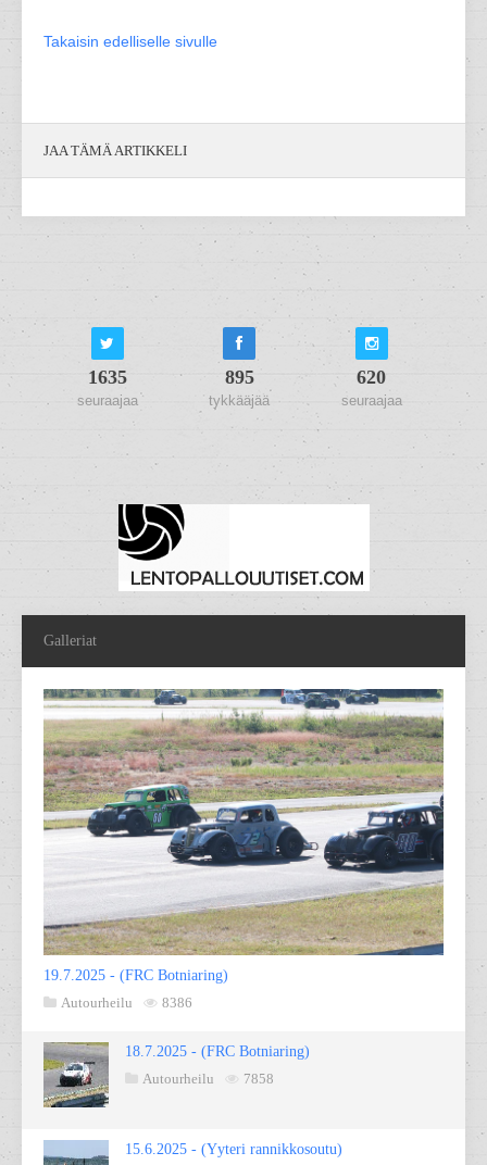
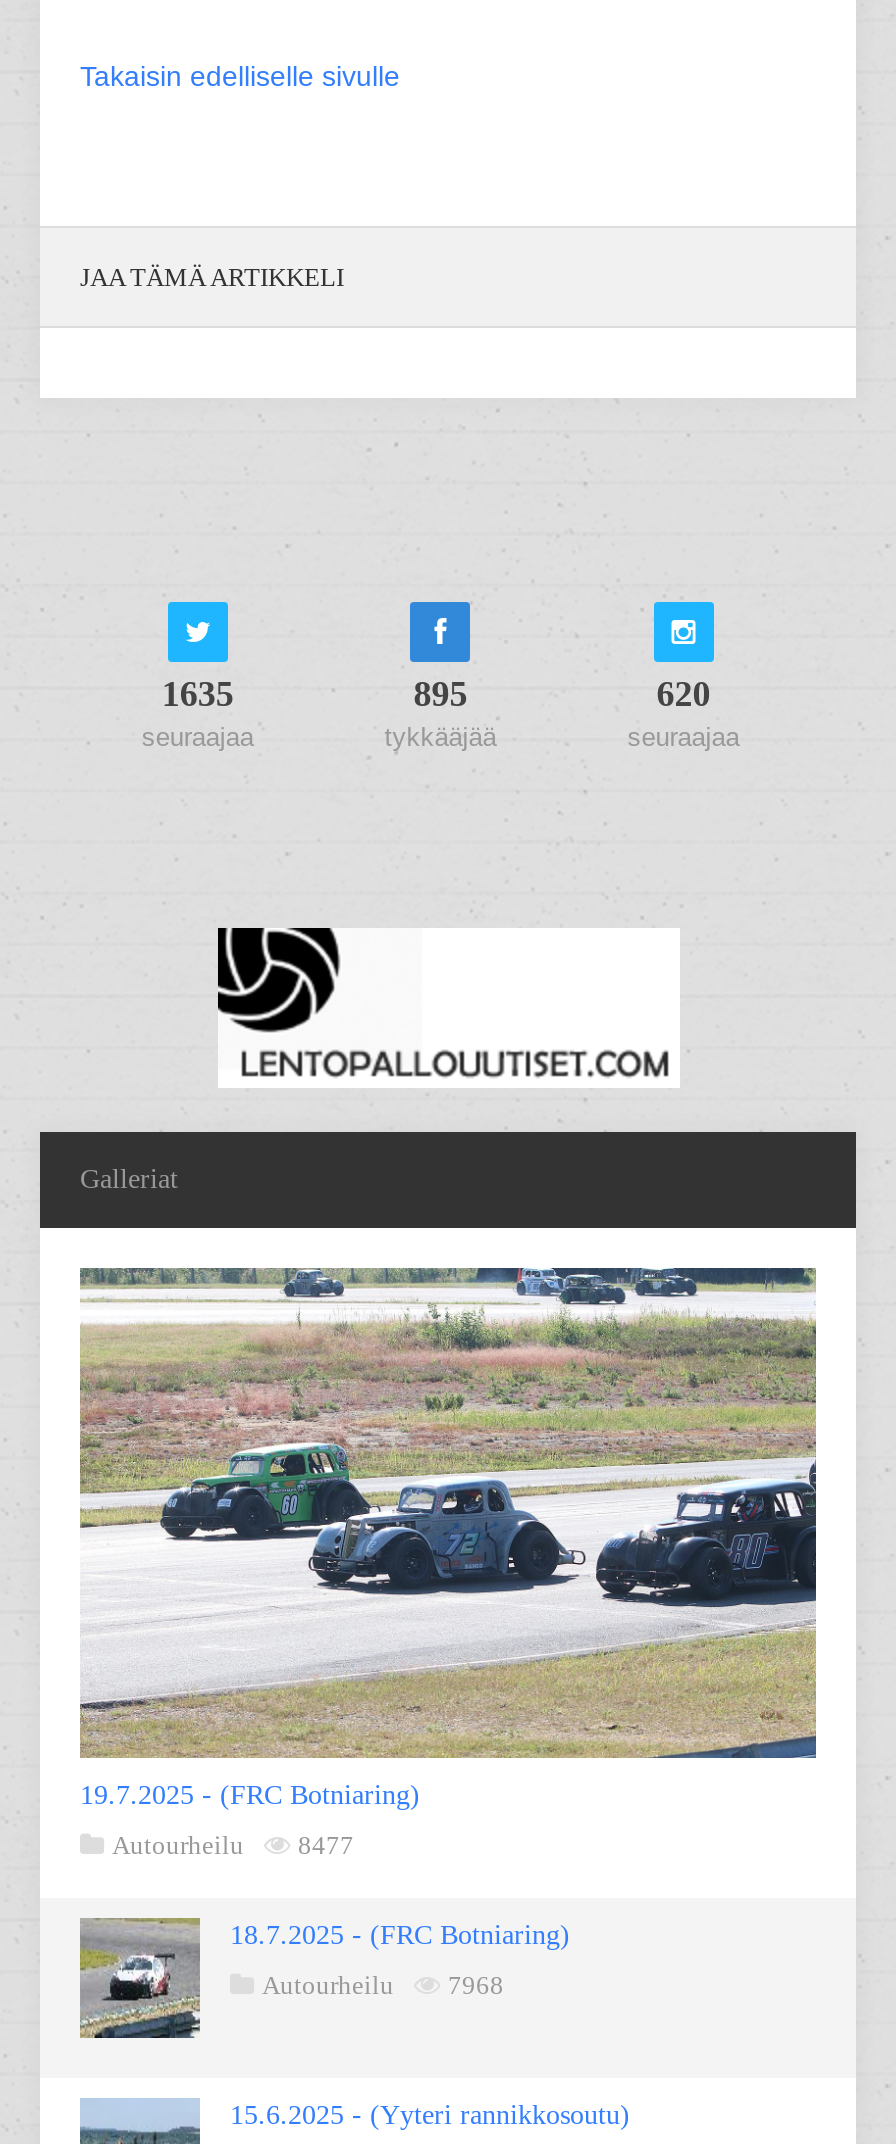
[61,995,192,1011] Autourheilu 8386 -> [112,1831,354,1861] Autourheilu 8477
[142,1071,274,1087] Autourheilu 7858 -> [262,1971,504,2001] Autourheilu 7968

